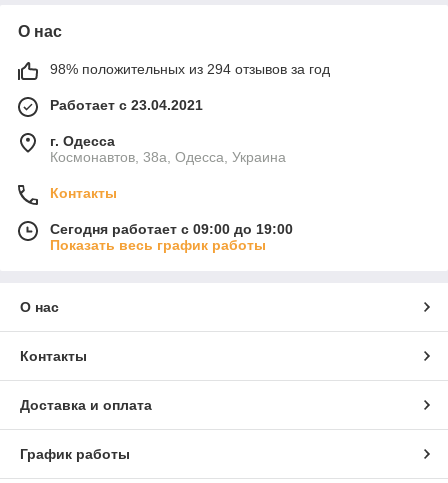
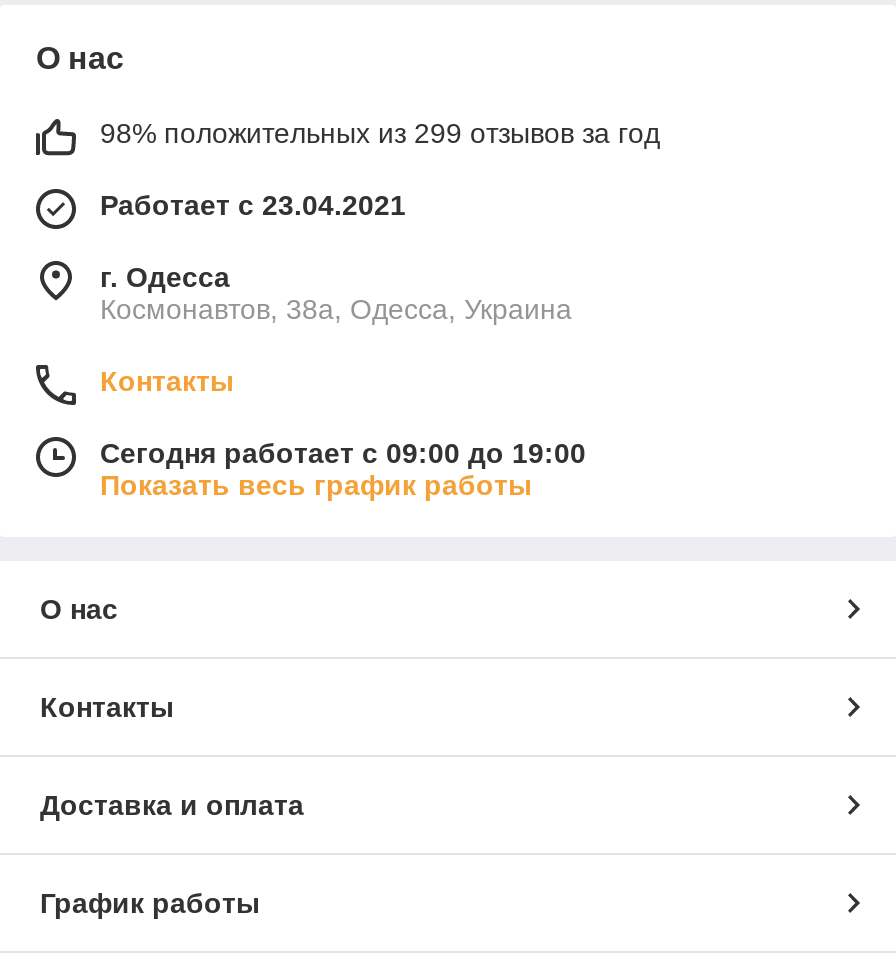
[50,61,330,77] 98% положительных из 294 отзывов за год -> [100,117,660,149] 98% положительных из 299 отзывов за год

